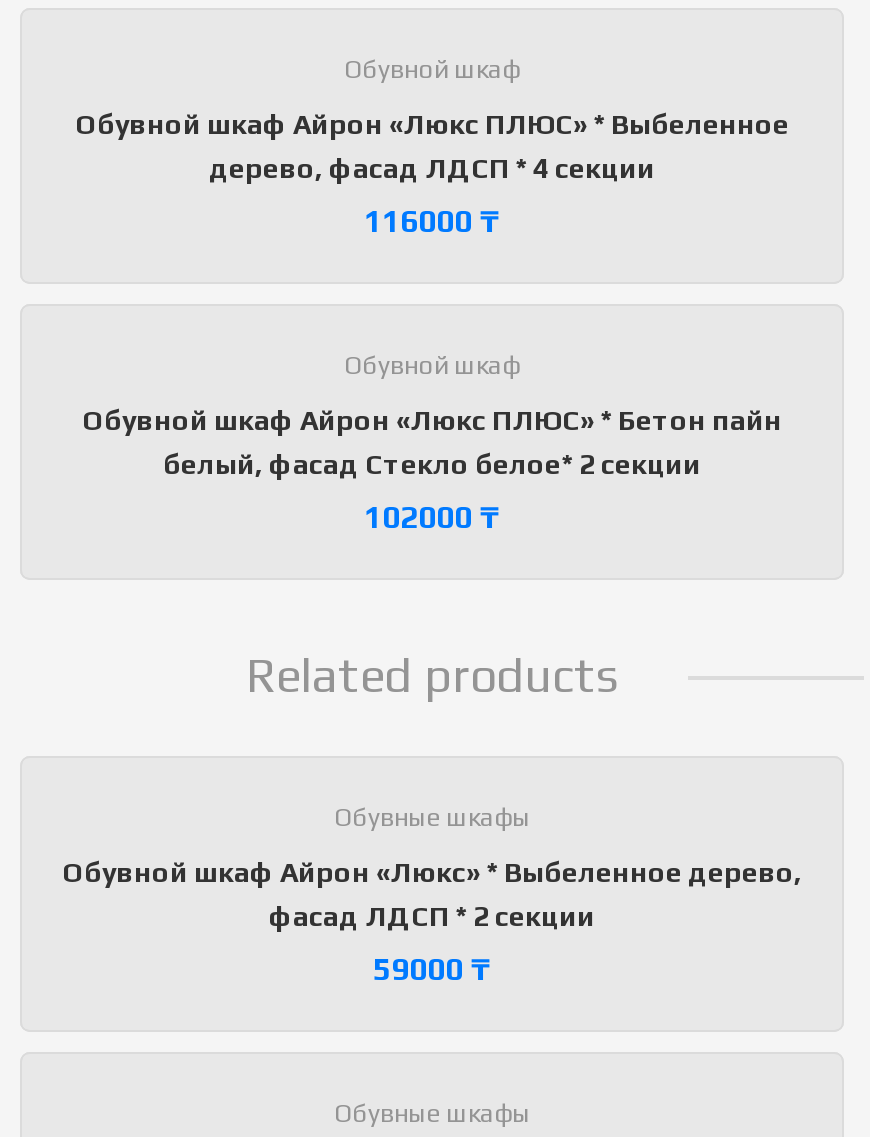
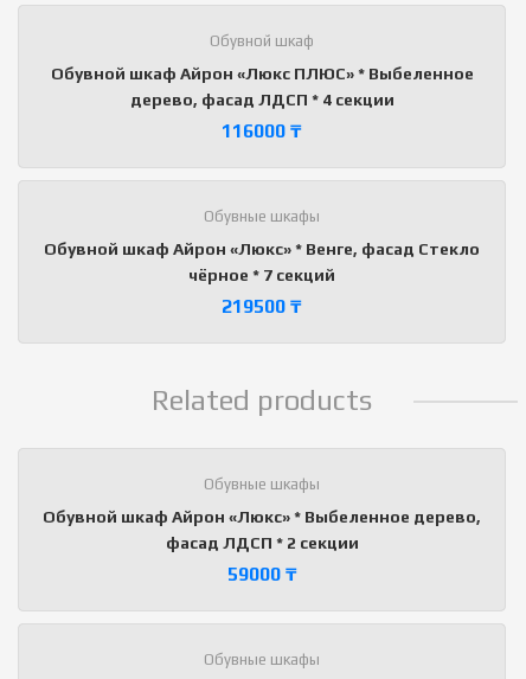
[344,350,520,380] Обувной шкаф -> [204,207,320,225] Обувные шкафы
[82,404,782,480] Обувной шкаф Айрон «Люкс ПЛЮС» * Бетон пайн | белый, фасад Стекло белое* 2 секции -> [44,239,480,284] Обувной шкаф Айрон «Люкс» * Венге, фасад Стекло | чёрное * 7 секций
[364,498,500,536] 102000 ₸ -> [222,295,302,318] 219500 ₸

